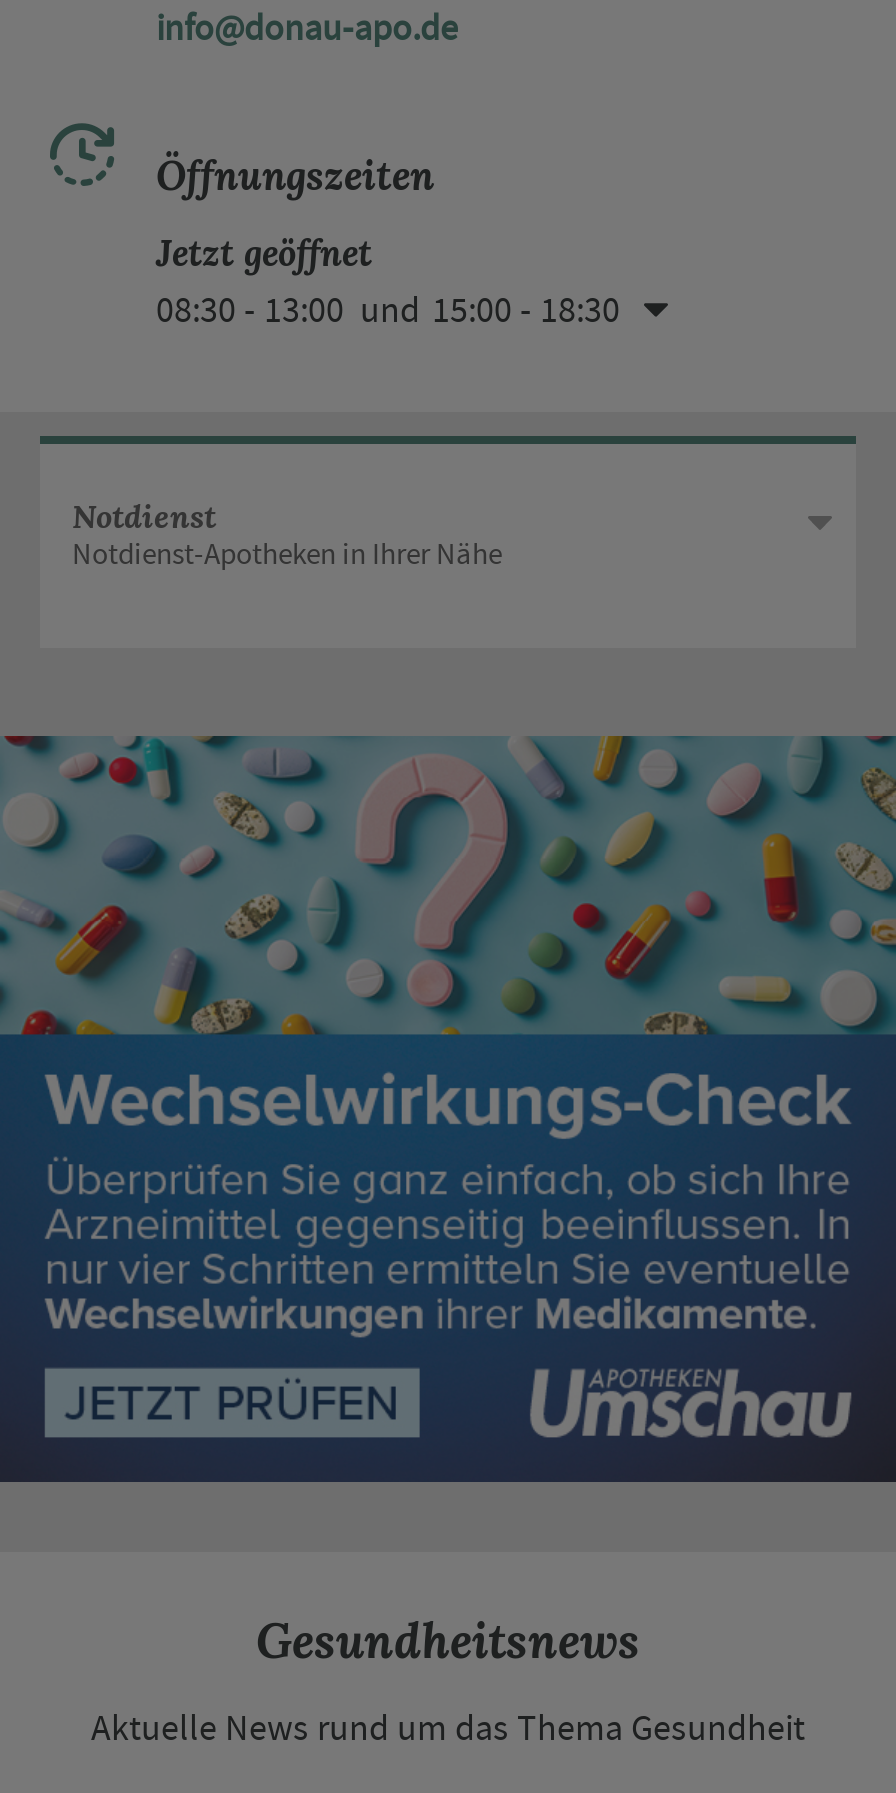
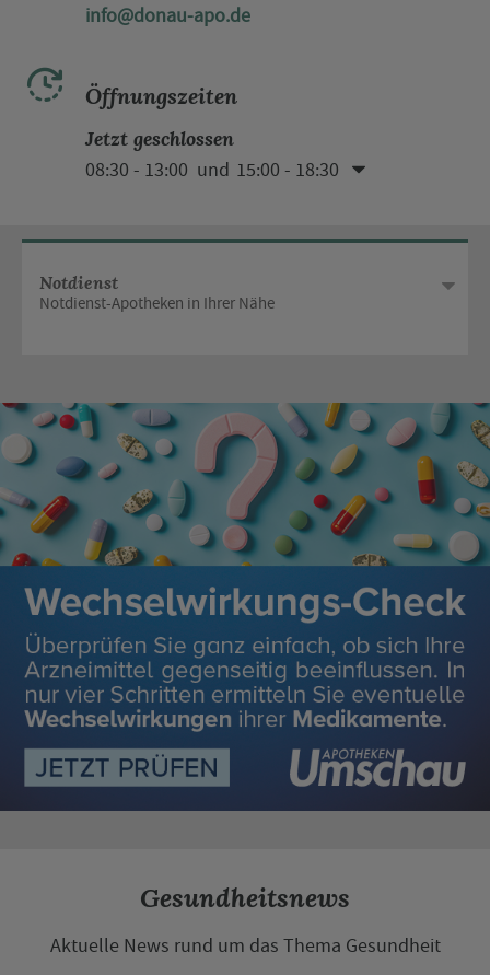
[156,228,372,276] Jetzt geöffnet -> [85,125,234,151] Jetzt geschlossen

